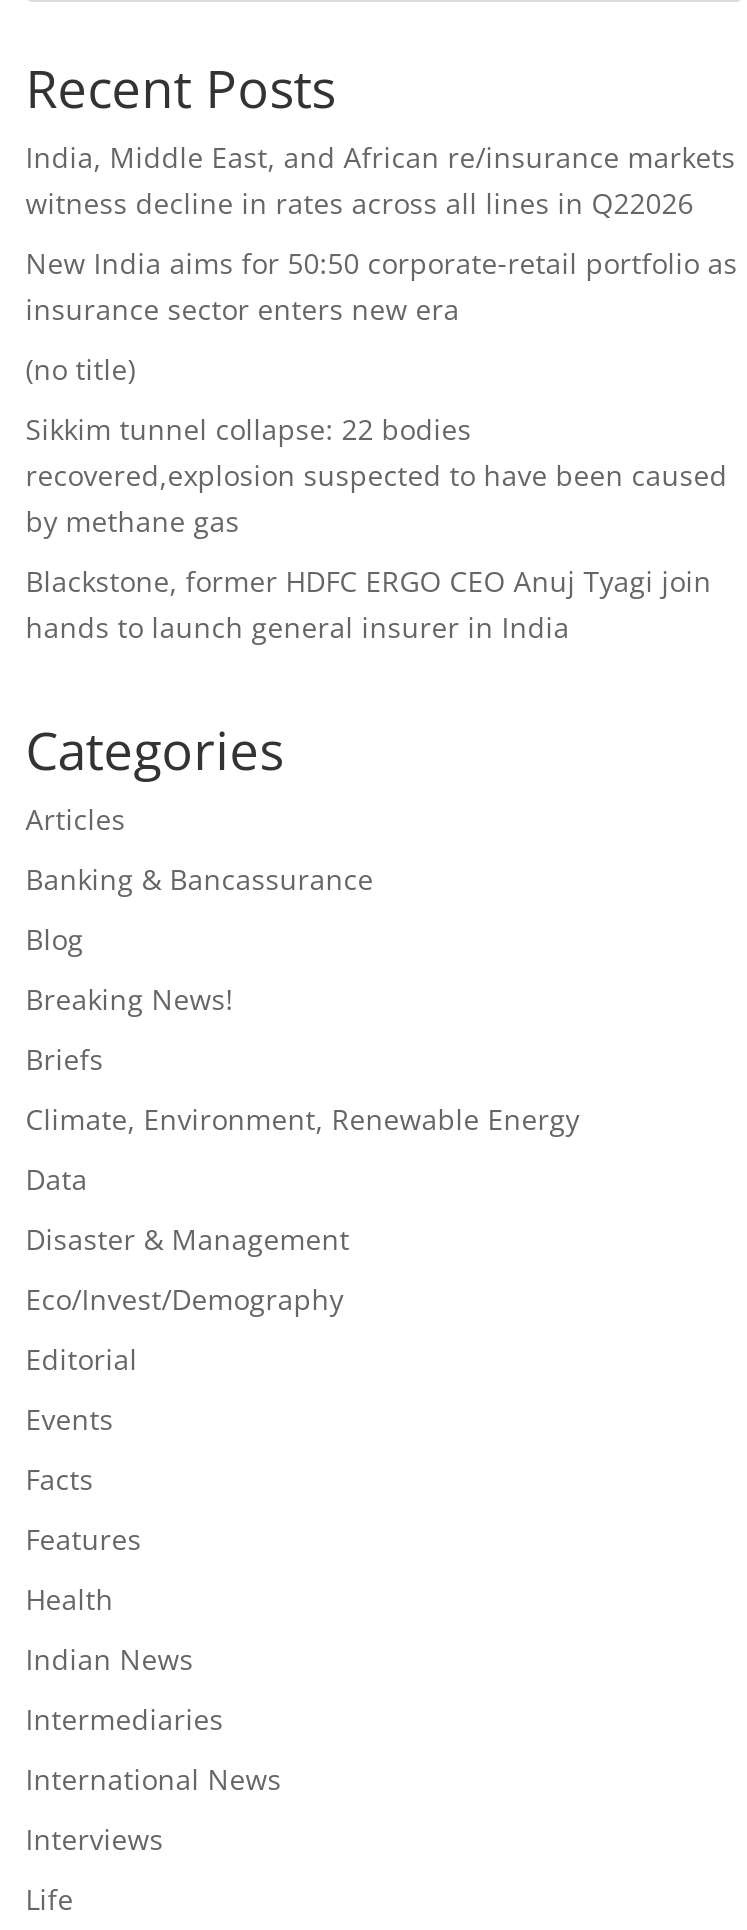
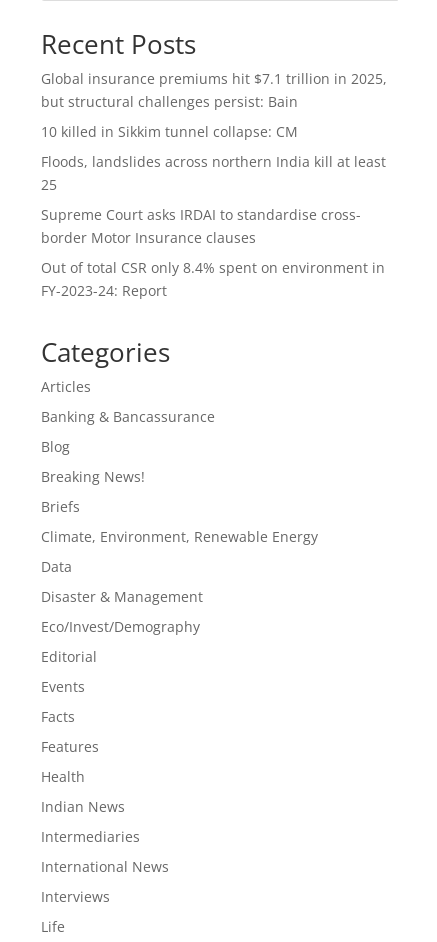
[26,138,736,222] India, Middle East, and African re/insurance markets | witness decline in rates across all lines in Q22026 -> [41,69,387,111] Global insurance premiums hit $7.1 trillion in 2025, | but structural challenges persist: Bain
[26,244,738,328] New India aims for 50:50 corporate-retail portfolio as | insurance sector enters new era -> [41,122,298,141] 10 killed in Sikkim tunnel collapse: CM
[26,350,136,388] (no title) -> [41,152,386,194] Floods, landslides across northern India kill at least | 25
[26,410,728,540] Sikkim tunnel collapse: 22 bodies | recovered,explosion suspected to have been caused | by methane gas -> [41,205,361,247] Supreme Court asks IRDAI to standardise cross- | border Motor Insurance clauses
[26,562,712,646] Blackstone, former HDFC ERGO CEO Anuj Tyagi join | hands to launch general insurer in India -> [41,258,385,300] Out of total CSR only 8.4% spent on environment in | FY-2023-24: Report

